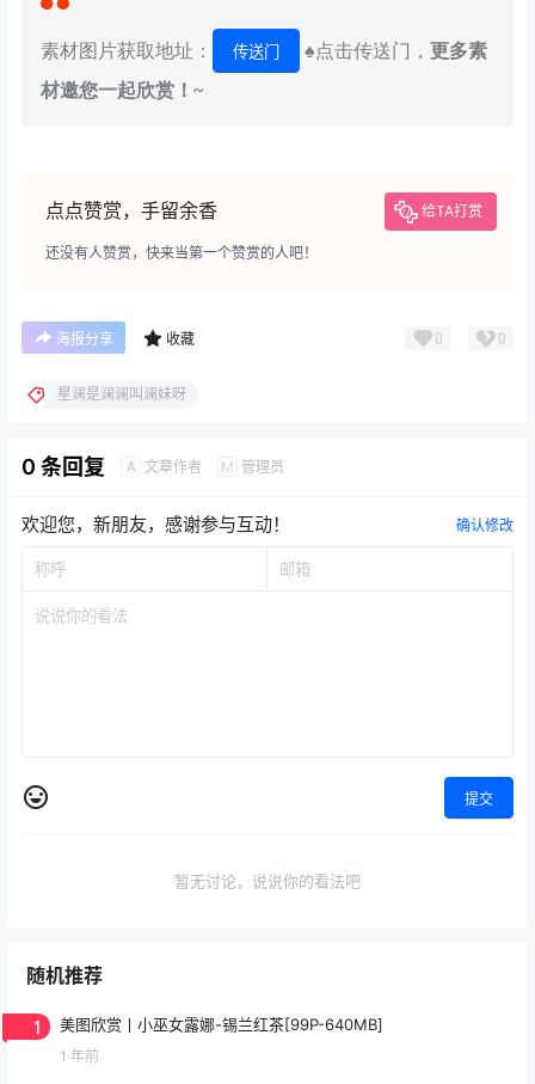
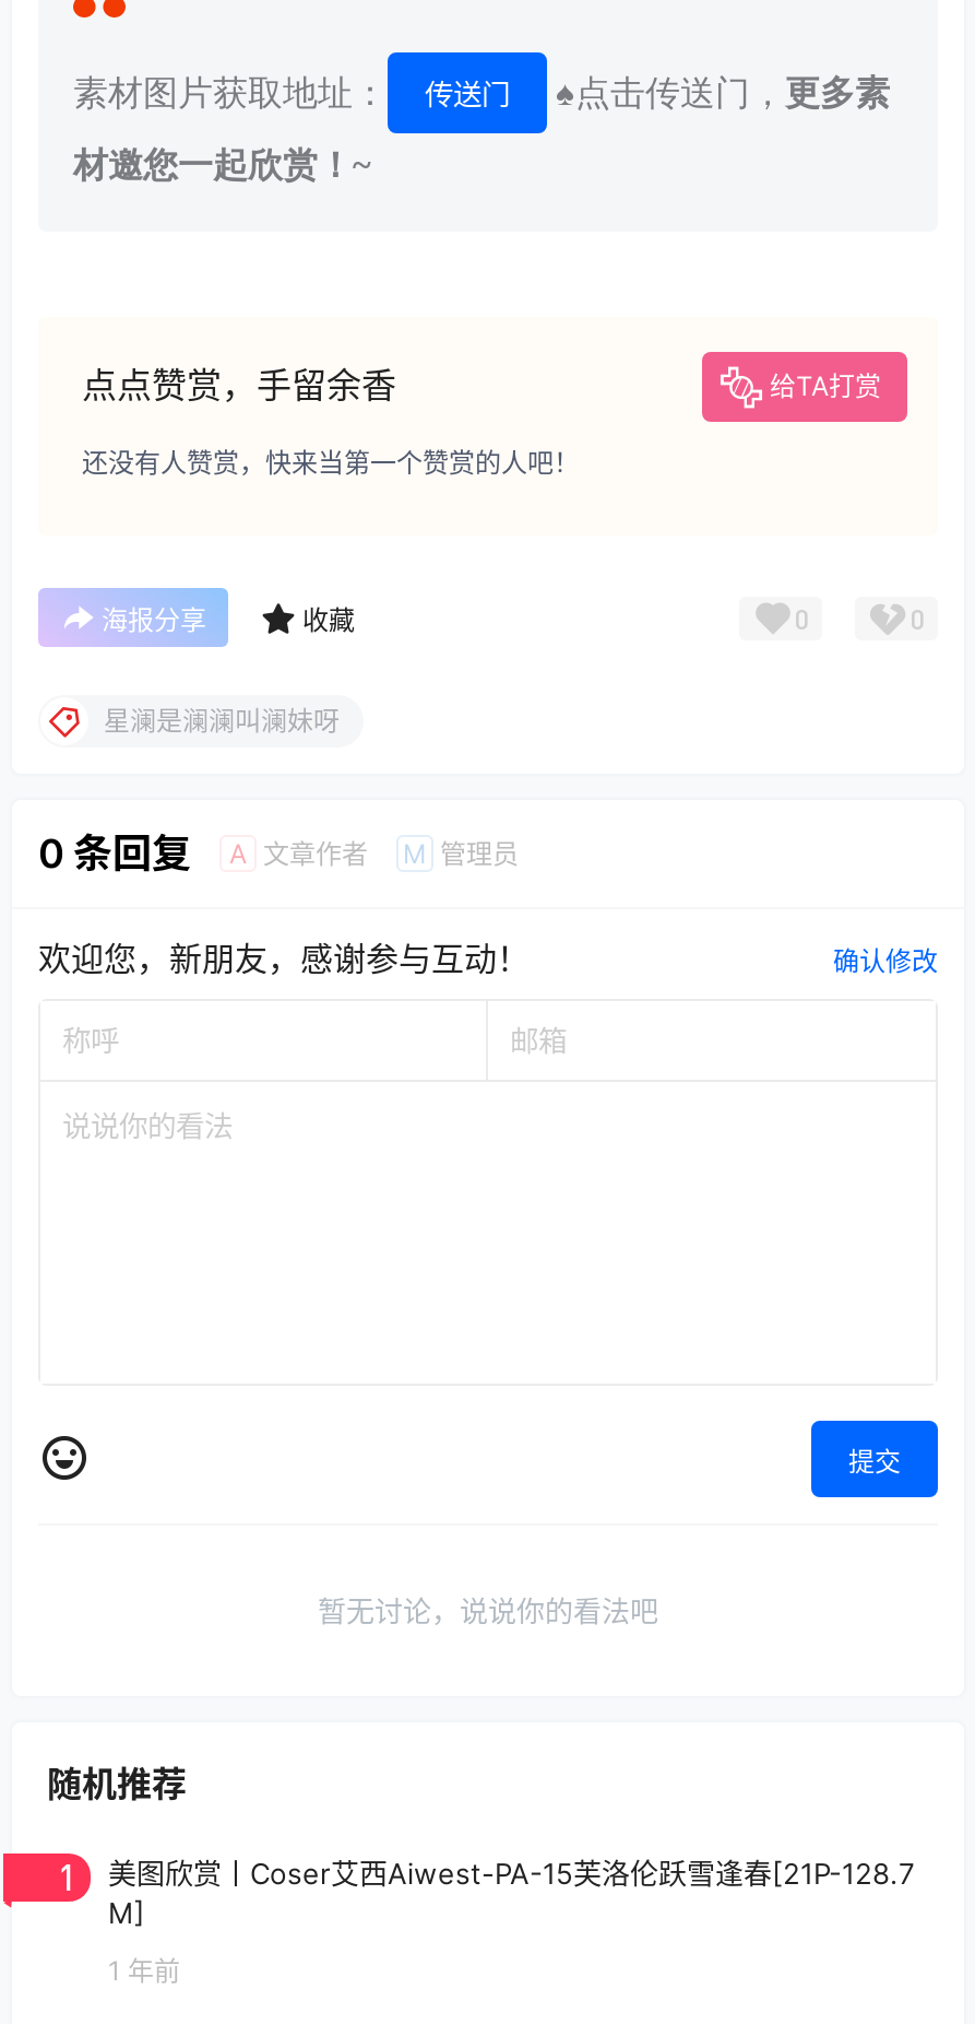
[60,1015,383,1034] 美图欣赏丨小巫女露娜-锡兰红茶[99P-640MB] -> [108,1857,914,1931] 美图欣赏丨Coser艾西Aiwest-PA-15芙洛伦跃雪逢春[21P-128.7 | M]

